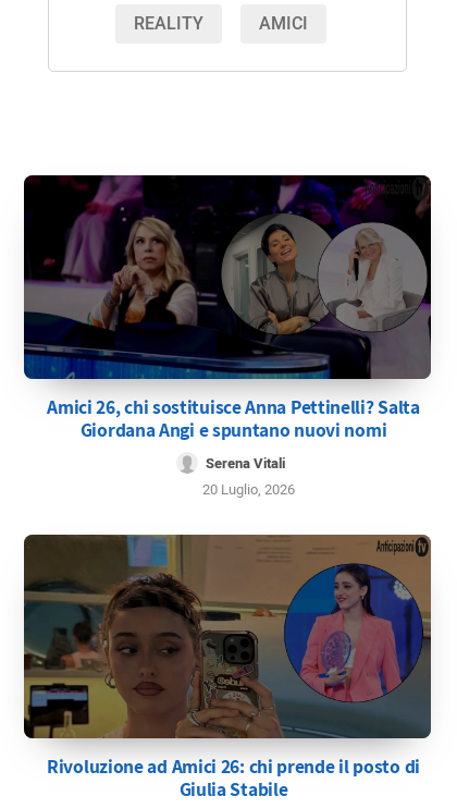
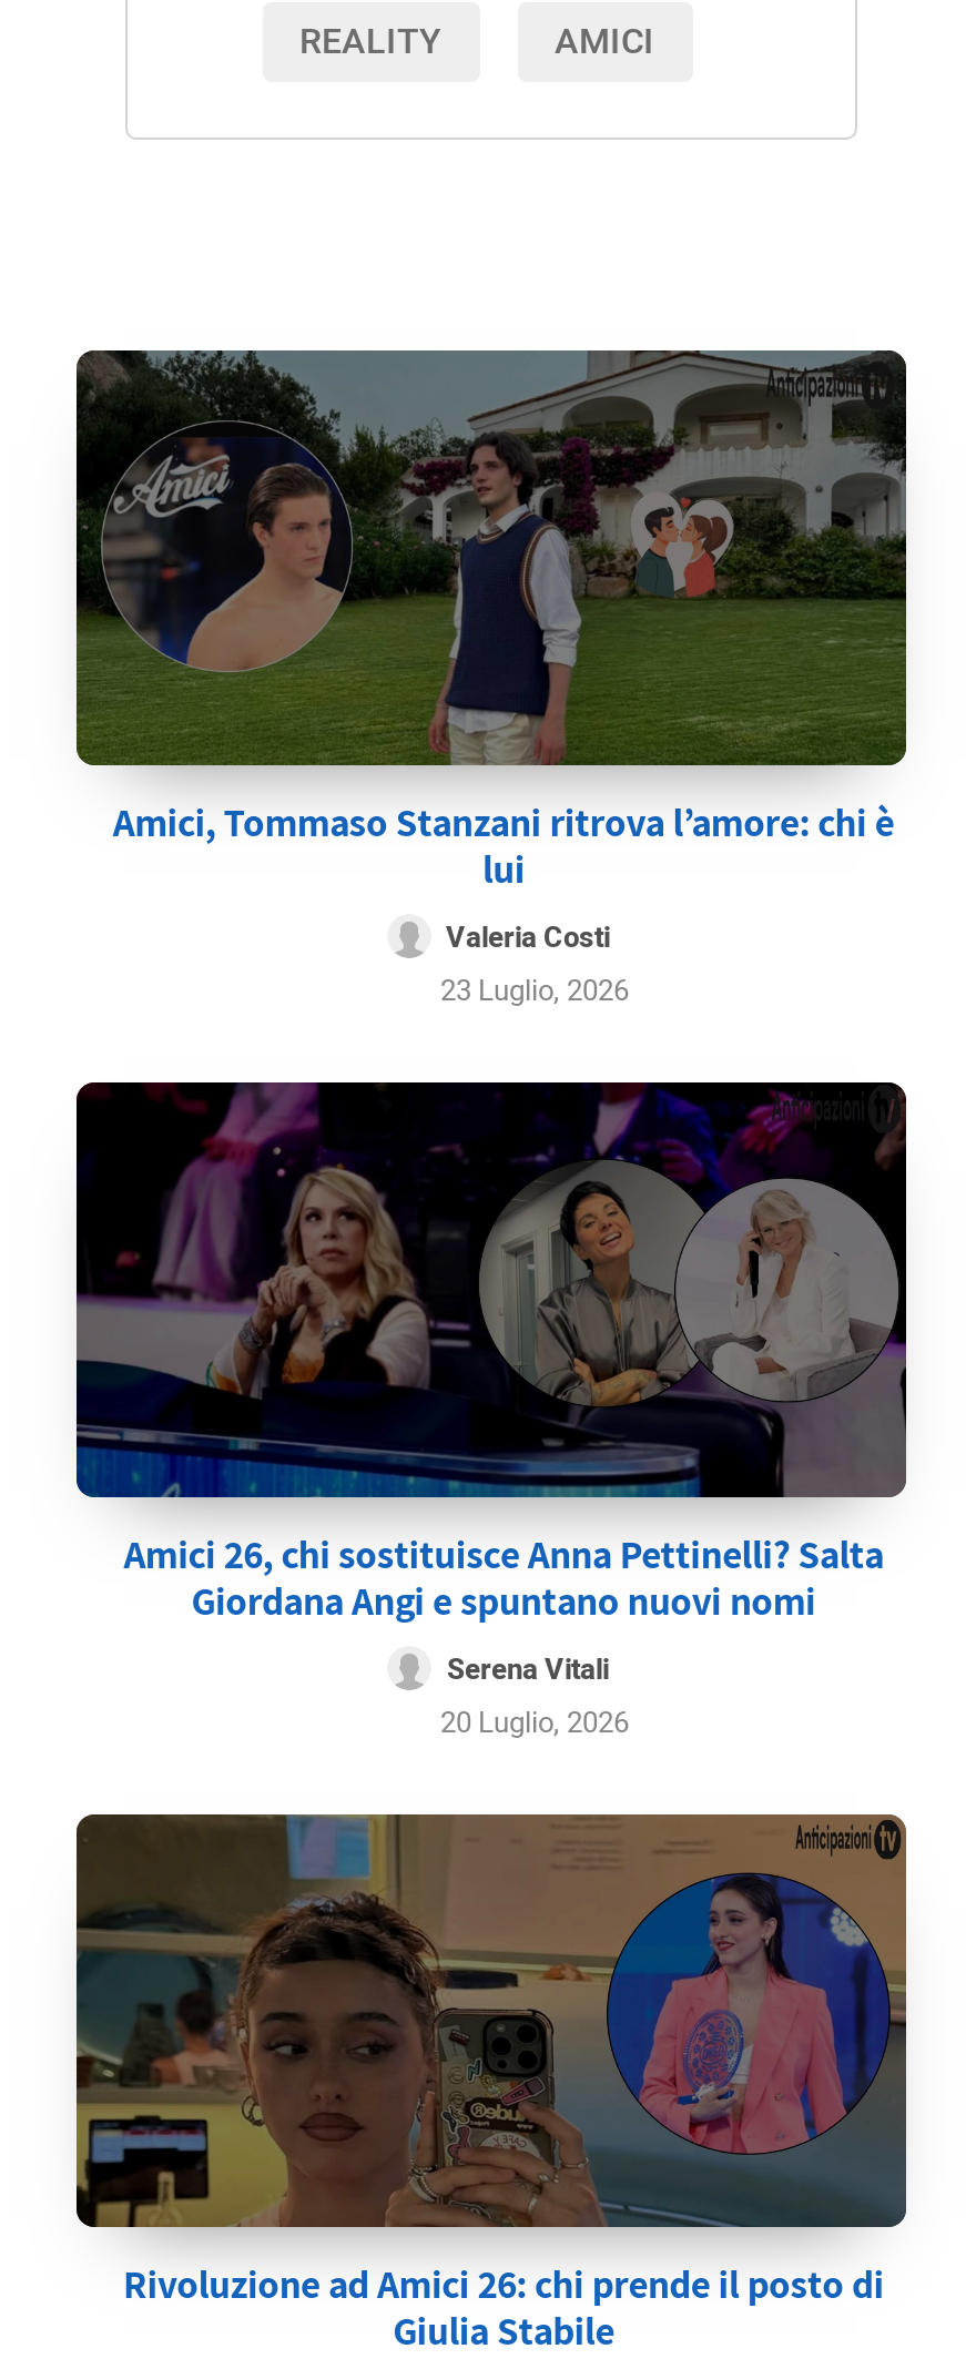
none -> [77,348,906,1011] [image] | Amici, Tommaso Stanzani ritrova l’amore: chi è | lui | Valeria Costi | 23 Luglio, 2026

